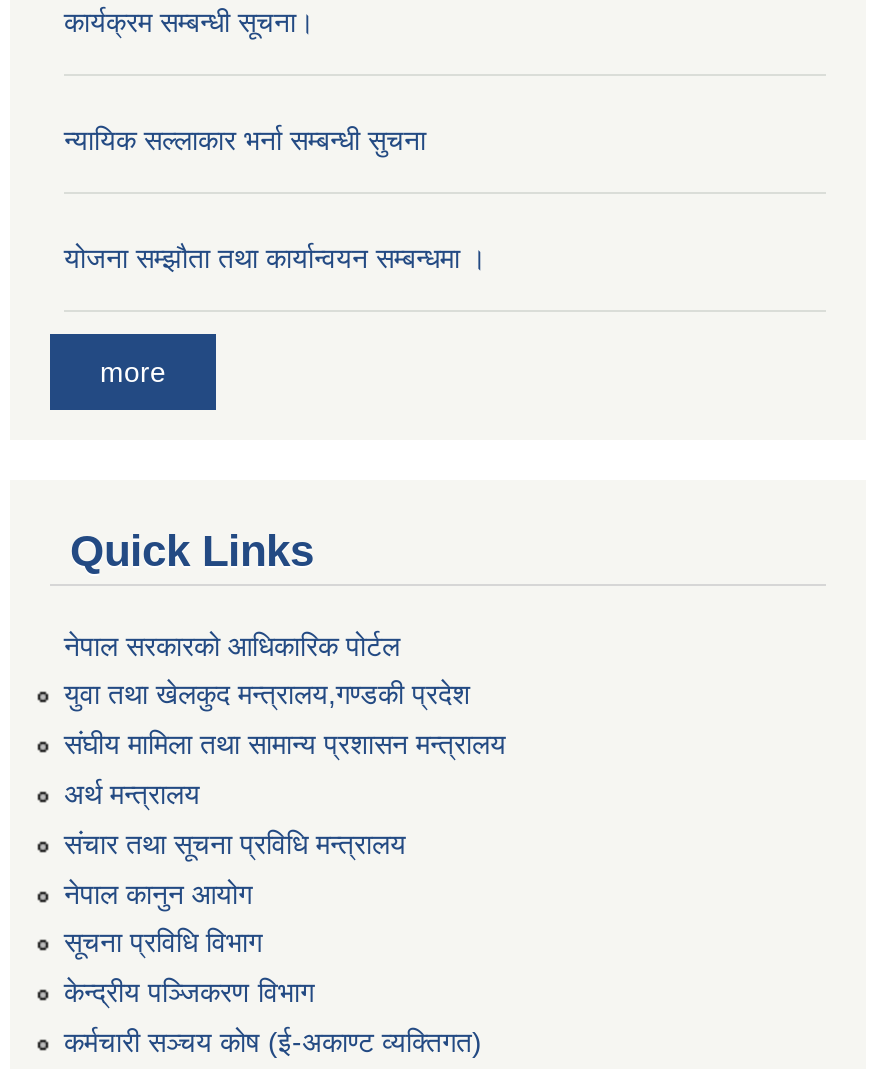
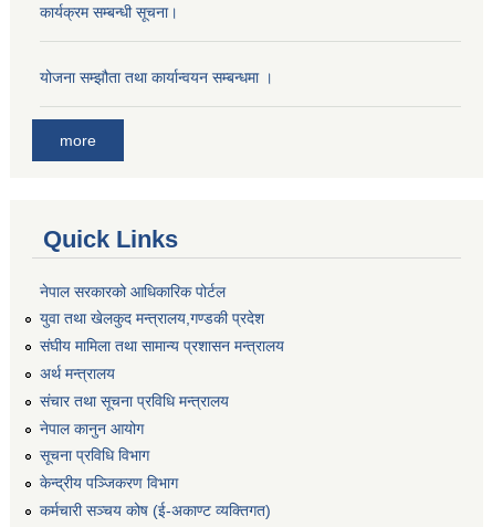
[64,125,426,157] न्यायिक सल्लाकार भर्ना सम्बन्धी सुचना -> none

